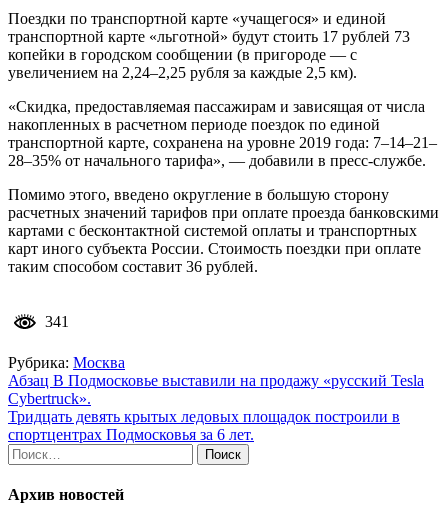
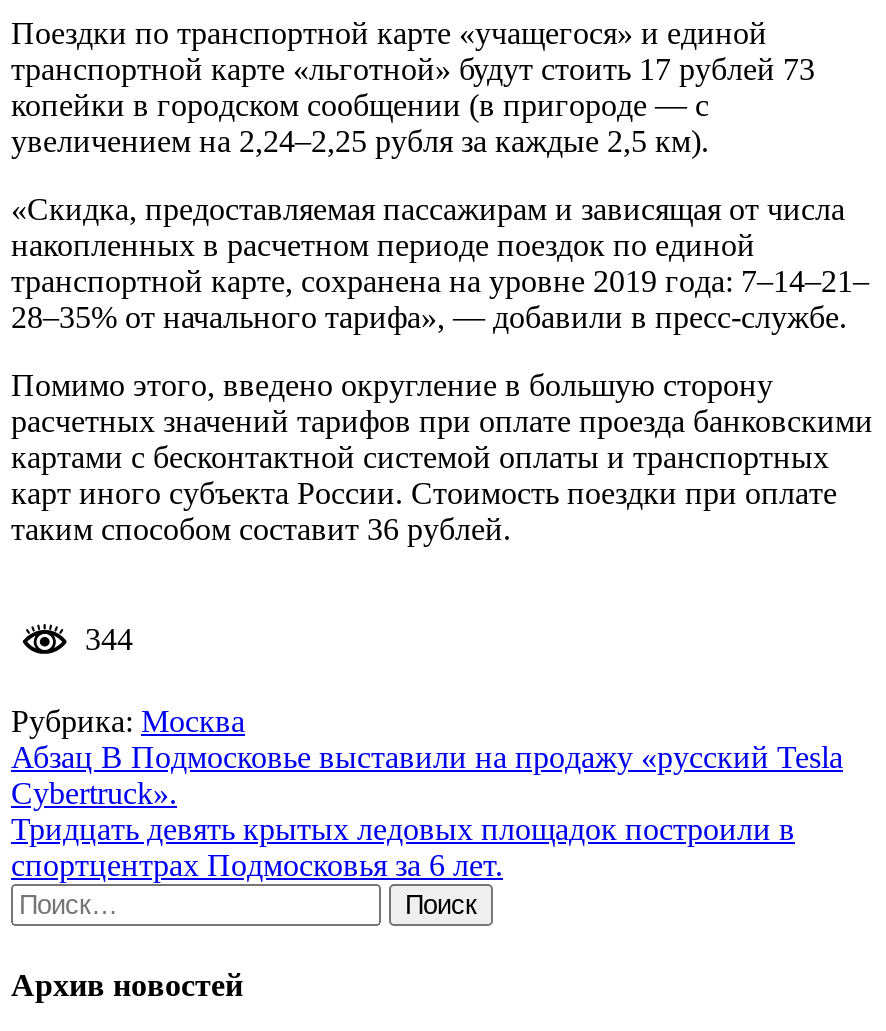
[37,313,73,330] 341 -> [69,622,141,656] 344

